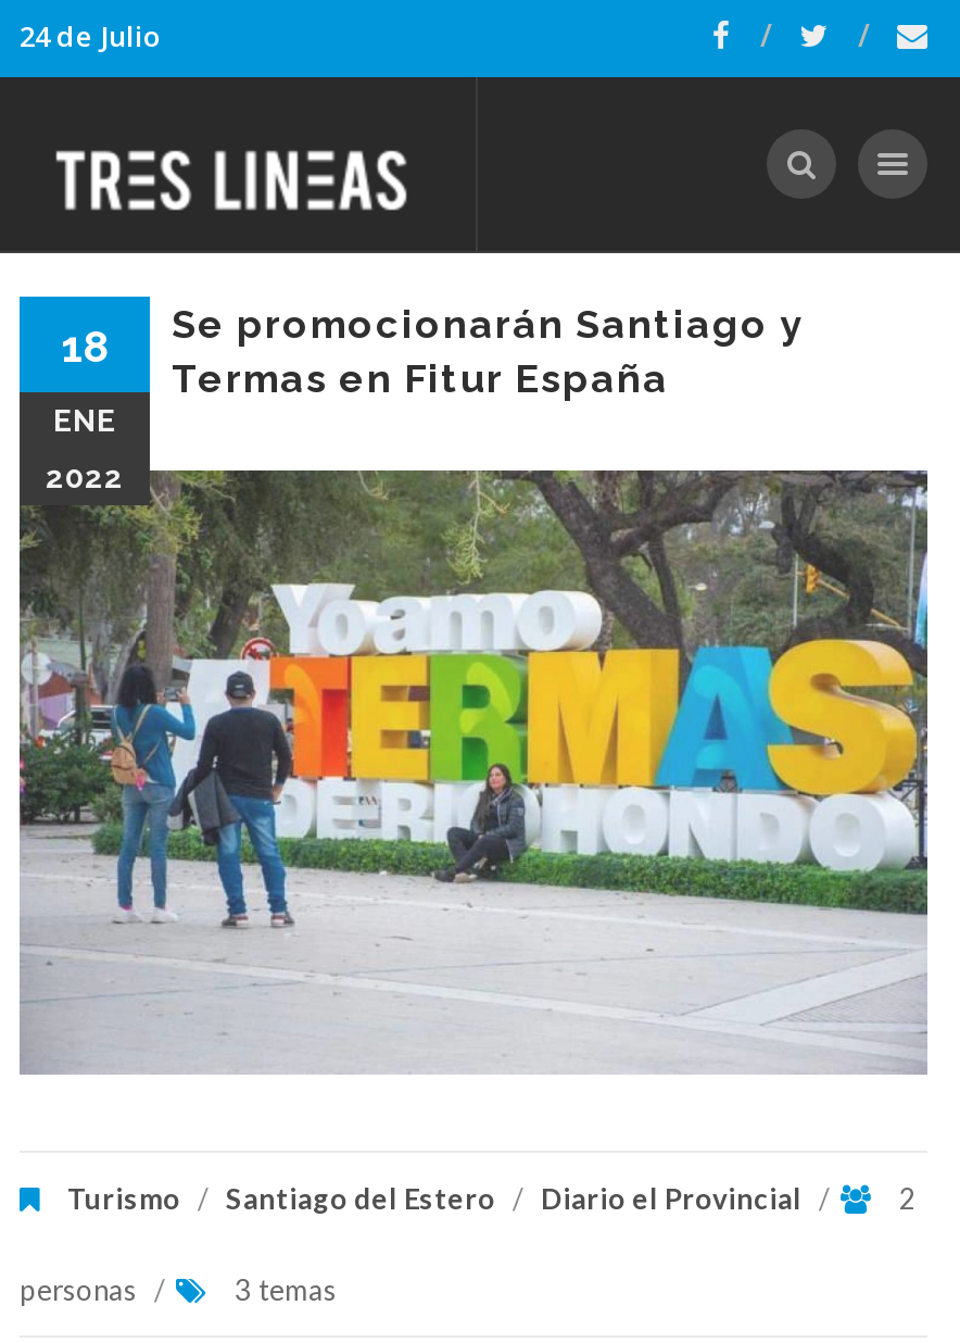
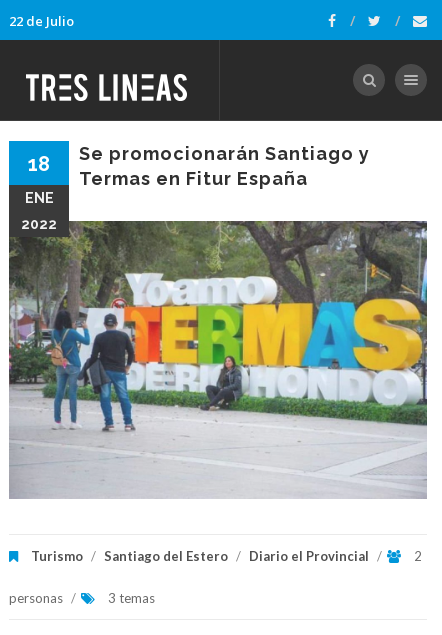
[20,16,161,55] 24 de Julio -> [9,12,74,30] 22 de Julio

